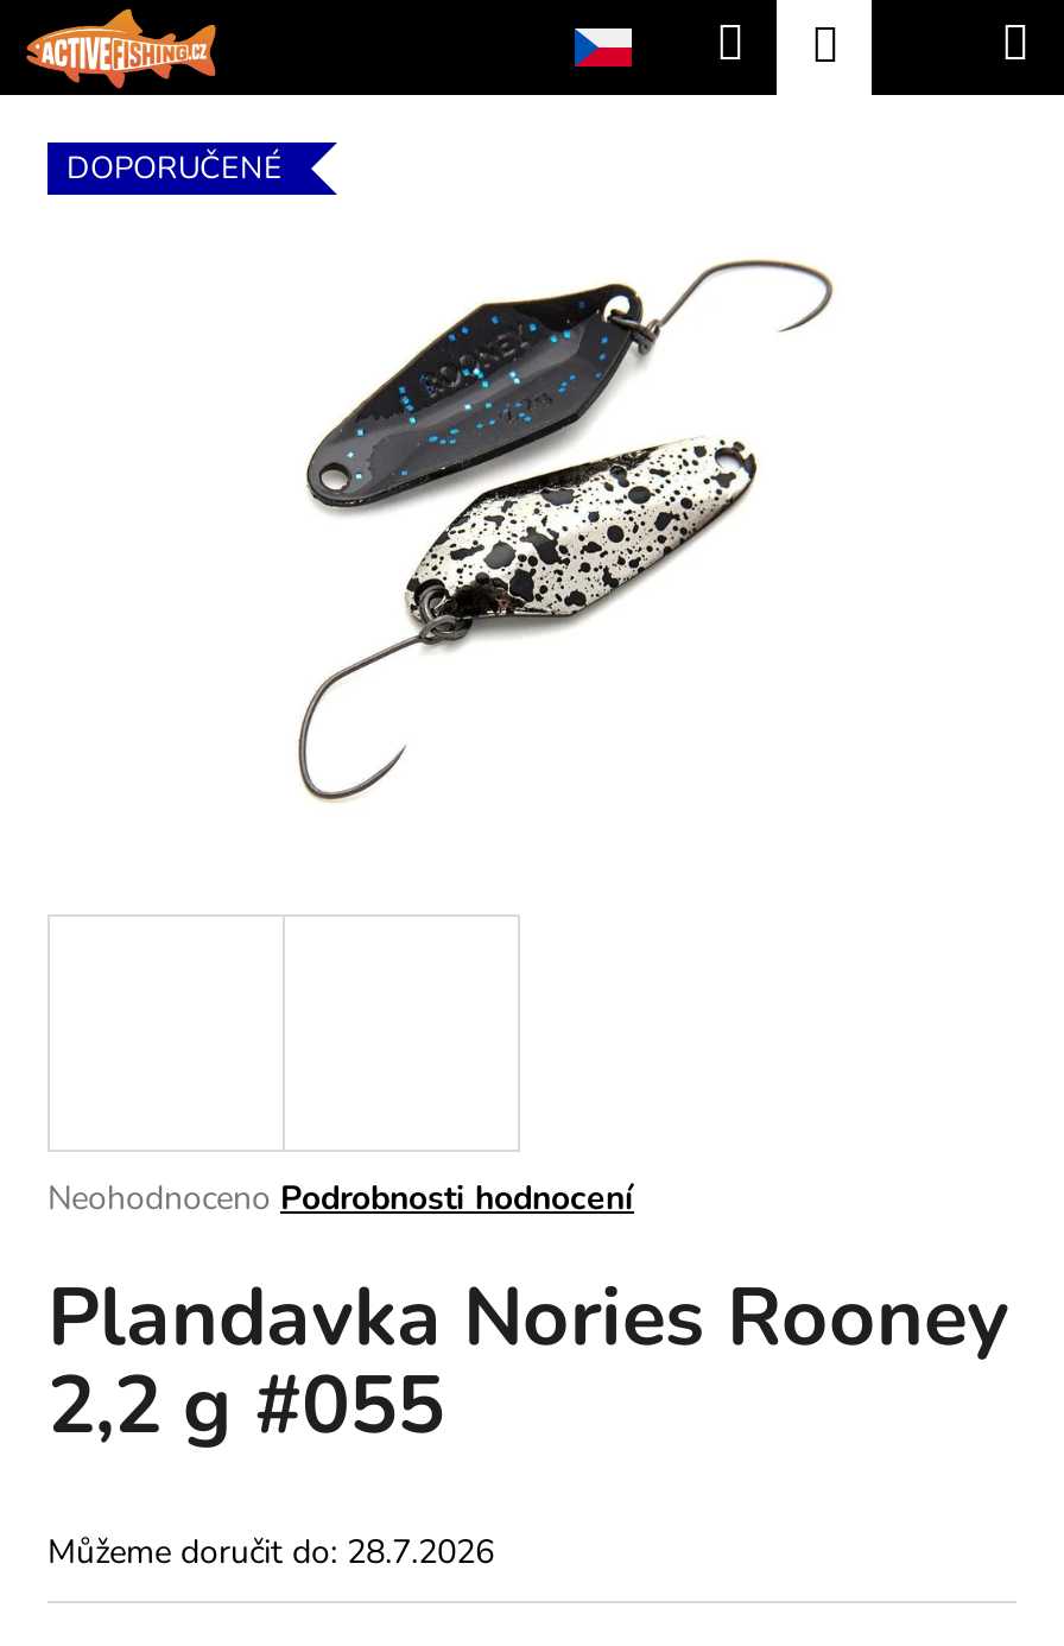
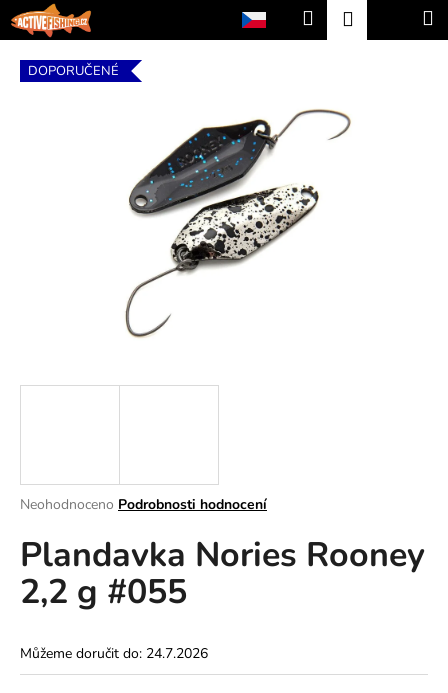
[47,1528,494,1574] Můžeme doručit do: 28.7.2026 -> [20,643,208,662] Můžeme doručit do: 24.7.2026

